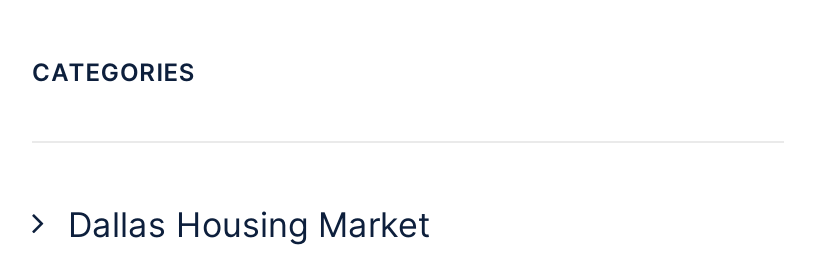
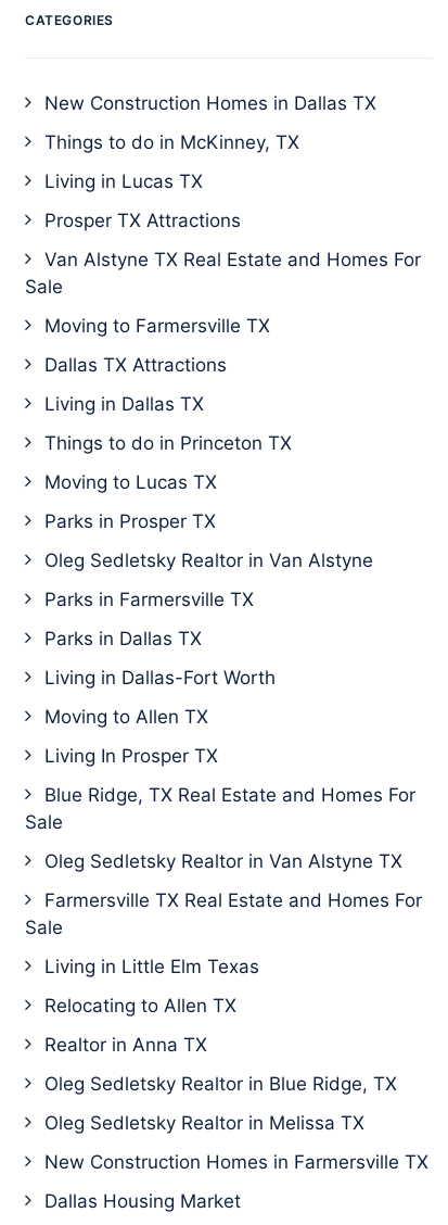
none -> [25,92,428,1173] New Construction Homes in Dallas TX | Things to do in McKinney, TX | Living in Lucas TX | Prosper TX Attractions | Van Alstyne TX Real Estate and Homes For | Sale | Moving to Farmersville TX | Dallas TX Attractions | Living in Dallas TX | Things to do in Princeton TX | Moving to Lucas TX | Parks in Prosper TX | Oleg Sedletsky Realtor in Van Alstyne | Parks in Farmersville TX | Parks in Dallas TX | Living in Dallas-Fort Worth | Moving to Allen TX | Living In Prosper TX | Blue Ridge, TX Real Estate and Homes For | Sale | Oleg Sedletsky Realtor in Van Alstyne TX | Farmersville TX Real Estate and Homes For | Sale | Living in Little Elm Texas | Relocating to Allen TX | Realtor in Anna TX | Oleg Sedletsky Realtor in Blue Ridge, TX | Oleg Sedletsky Realtor in Melissa TX | New Construction Homes in Farmersville TX

